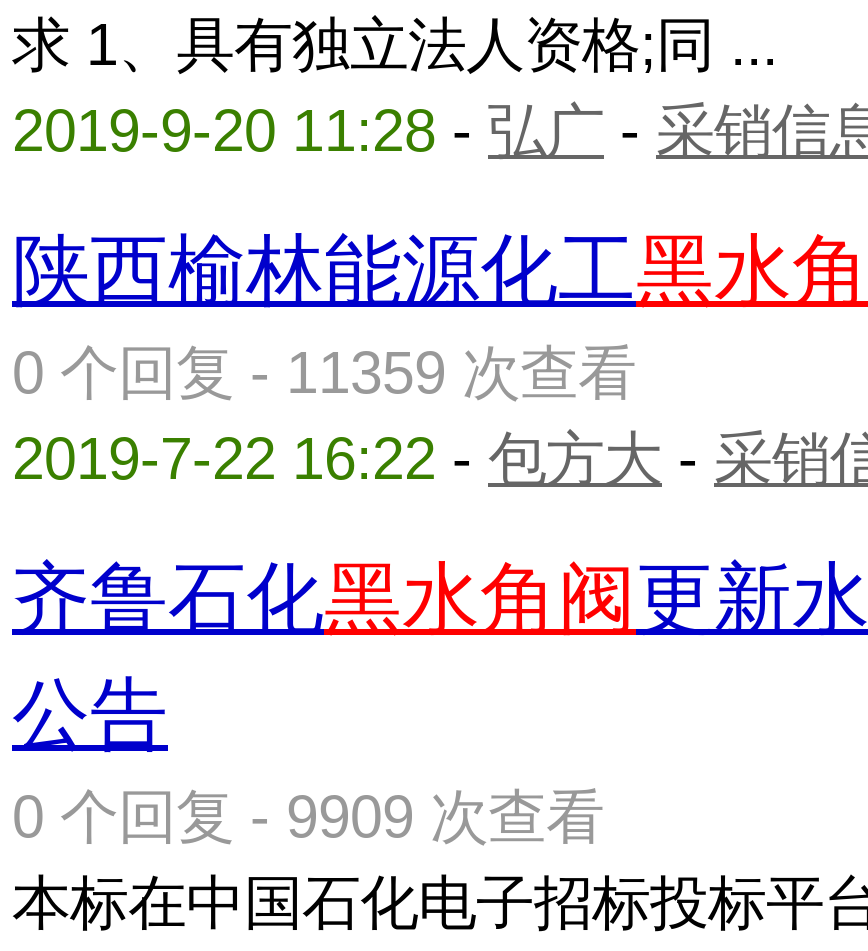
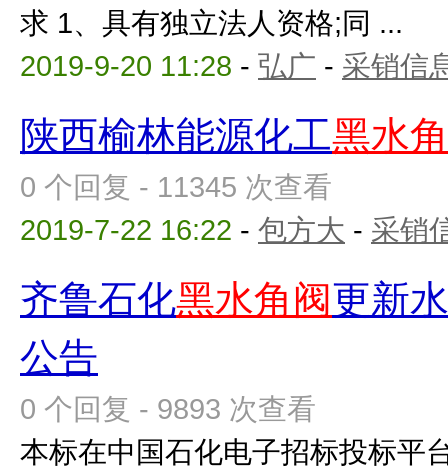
[12,339,636,405] 0 个回复 - 11359 次查看 -> [20,170,332,203] 0 个回复 - 11345 次查看
[12,783,604,849] 0 个回复 - 9909 次查看 -> [20,392,316,425] 0 个回复 - 9893 次查看

